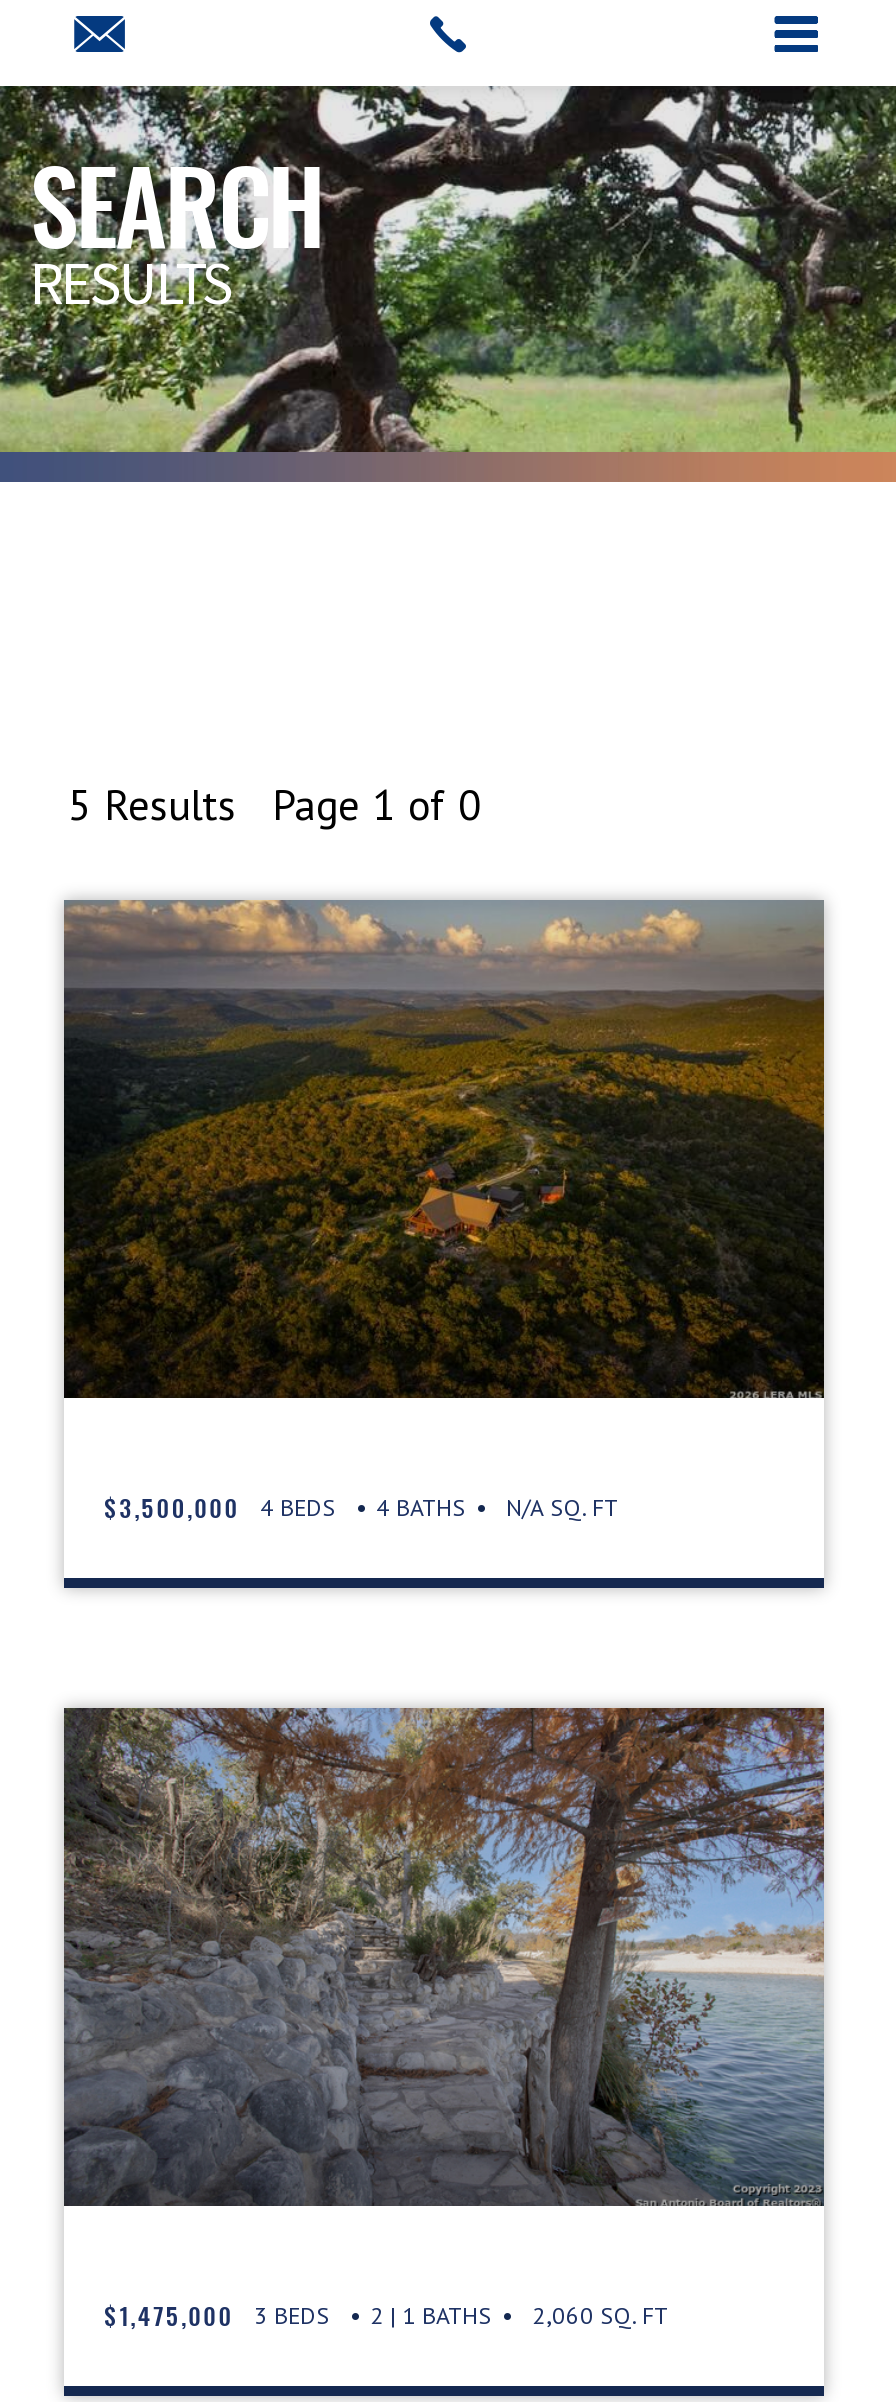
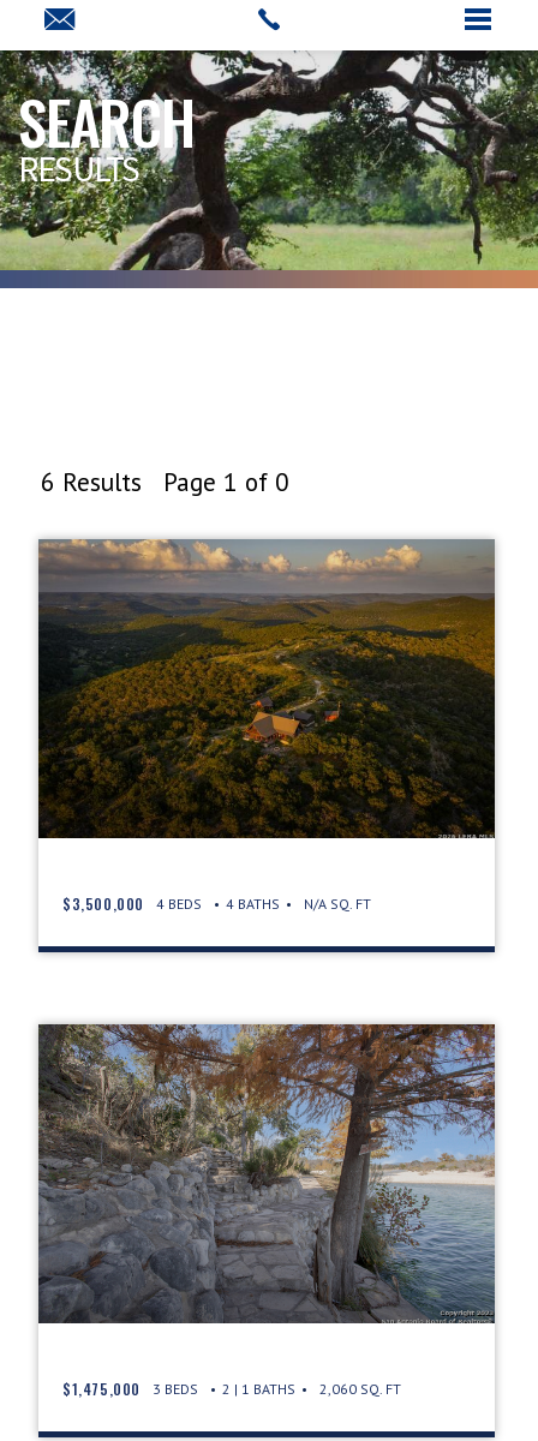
[44,775,482,831] 5 Results Page 1 of 0 -> [26,464,289,498] 6 Results Page 1 of 0

